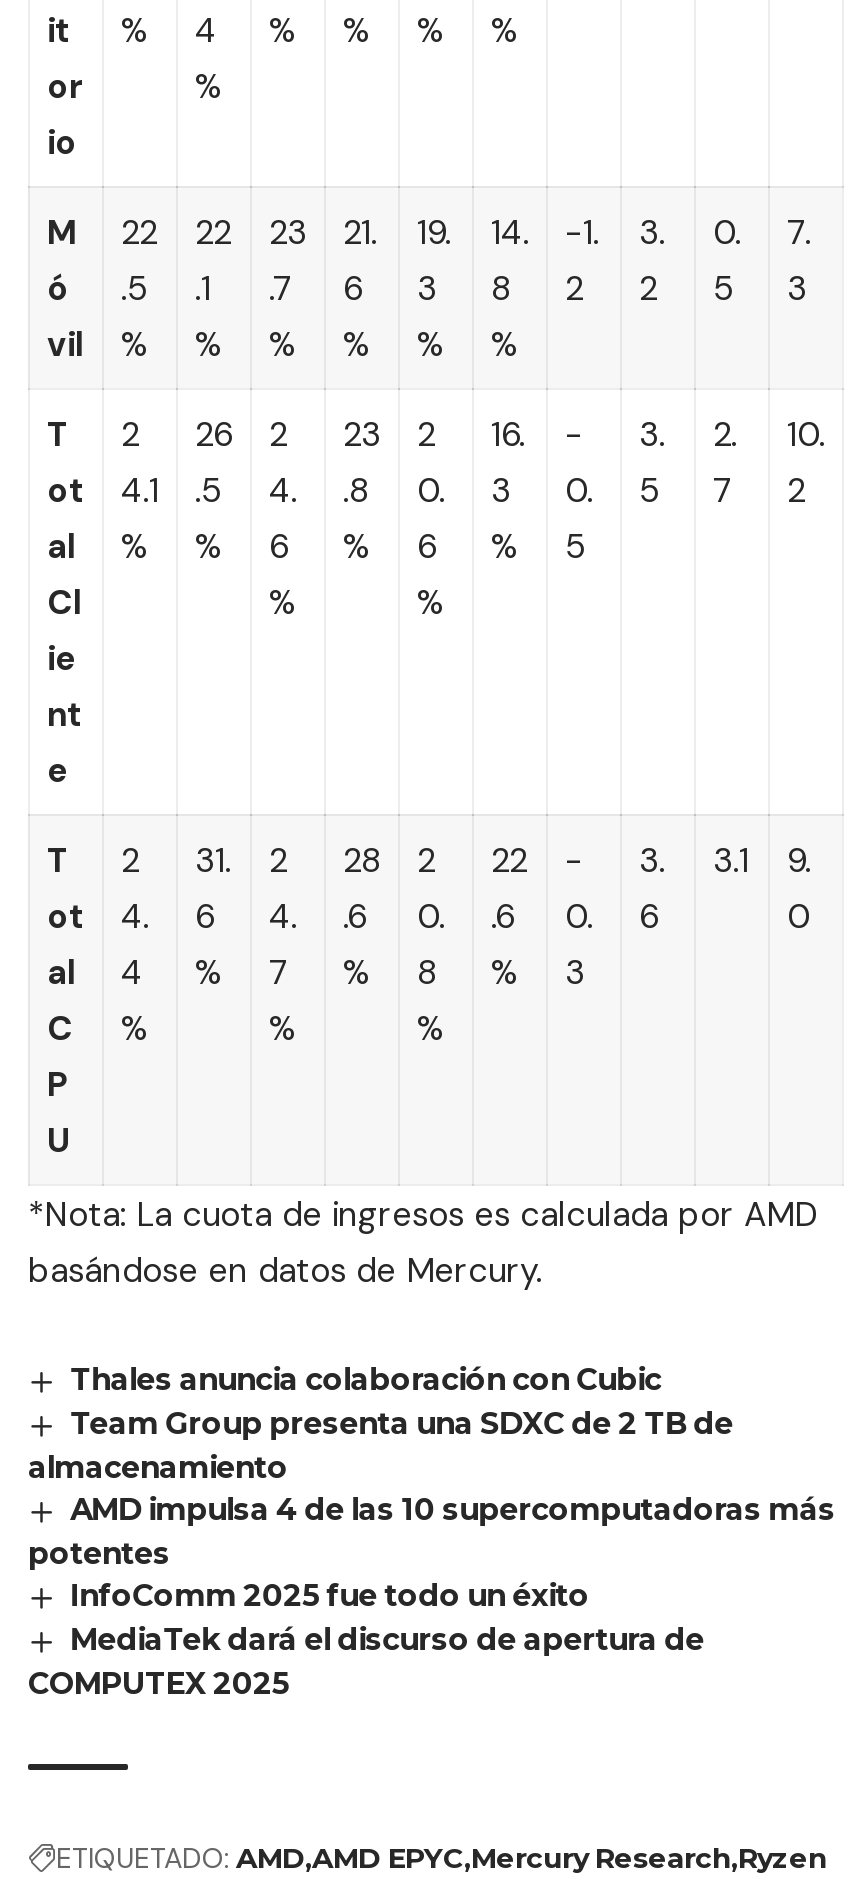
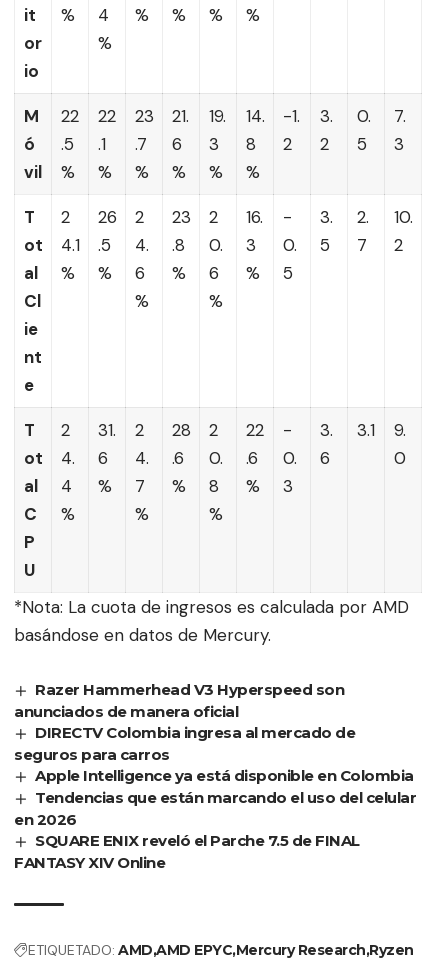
[28,1360,835,1702] Thales anuncia colaboración con Cubic | Team Group presenta una SDXC de 2 TB de | almacenamiento | AMD impulsa 4 de las 10 supercomputadoras más | potentes | InfoComm 2025 fue todo un éxito | MediaTek dará el discurso de apertura de | COMPUTEX 2025 -> [14,680,416,872] Razer Hammerhead V3 Hyperspeed son | anunciados de manera oficial | DIRECTV Colombia ingresa al mercado de | seguros para carros | Apple Intelligence ya está disponible en Colombia | Tendencias que están marcando el uso del celular | en 2026 | SQUARE ENIX reveló el Parche 7.5 de FINAL | FANTASY XIV Online

